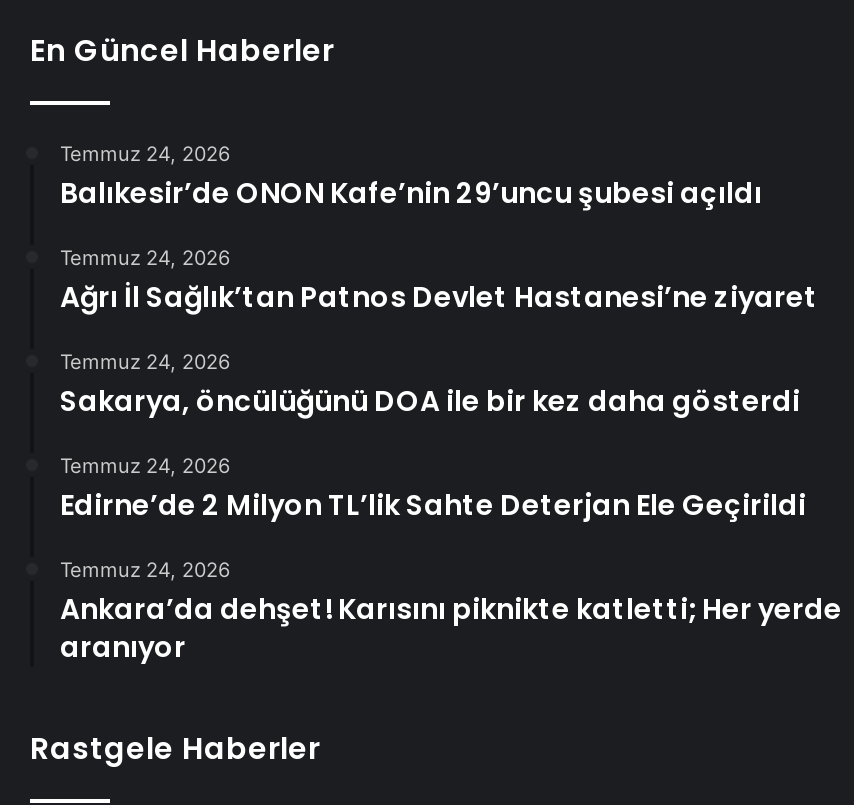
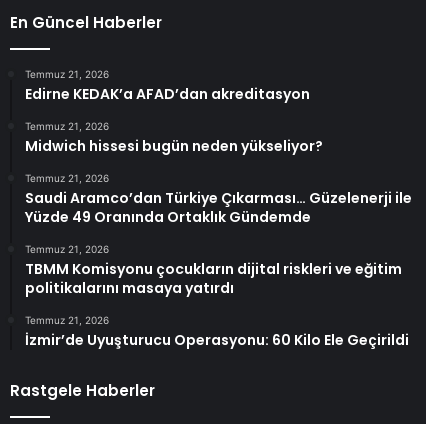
[60,141,762,213] Temmuz 24, 2026 | Balıkesir’de ONON Kafe’nin 29’uncu şubesi açıldı -> [25,68,310,104] Temmuz 21, 2026 | Edirne KEDAK’a AFAD’dan akreditasyon
[60,245,818,317] Temmuz 24, 2026 | Ağrı İl Sağlık’tan Patnos Devlet Hastanesi’ne ziyaret -> [25,120,323,156] Temmuz 21, 2026 | Midwich hissesi bugün neden yükseliyor?
[60,349,800,421] Temmuz 24, 2026 | Sakarya, öncülüğünü DOA ile bir kez daha gösterdi -> [25,172,412,227] Temmuz 21, 2026 | Saudi Aramco’dan Türkiye Çıkarması… Güzelenerji ile | Yüzde 49 Oranında Ortaklık Gündemde
[60,453,806,525] Temmuz 24, 2026 | Edirne’de 2 Milyon TL’lik Sahte Deterjan Ele Geçirildi -> [25,243,402,298] Temmuz 21, 2026 | TBMM Komisyonu çocukların dijital riskleri ve eğitim | politikalarını masaya yatırdı
[60,557,842,667] Temmuz 24, 2026 | Ankara’da dehşet! Karısını piknikte katletti; Her yerde | aranıyor -> [25,314,409,350] Temmuz 21, 2026 | İzmir’de Uyuşturucu Operasyonu: 60 Kilo Ele Geçirildi

